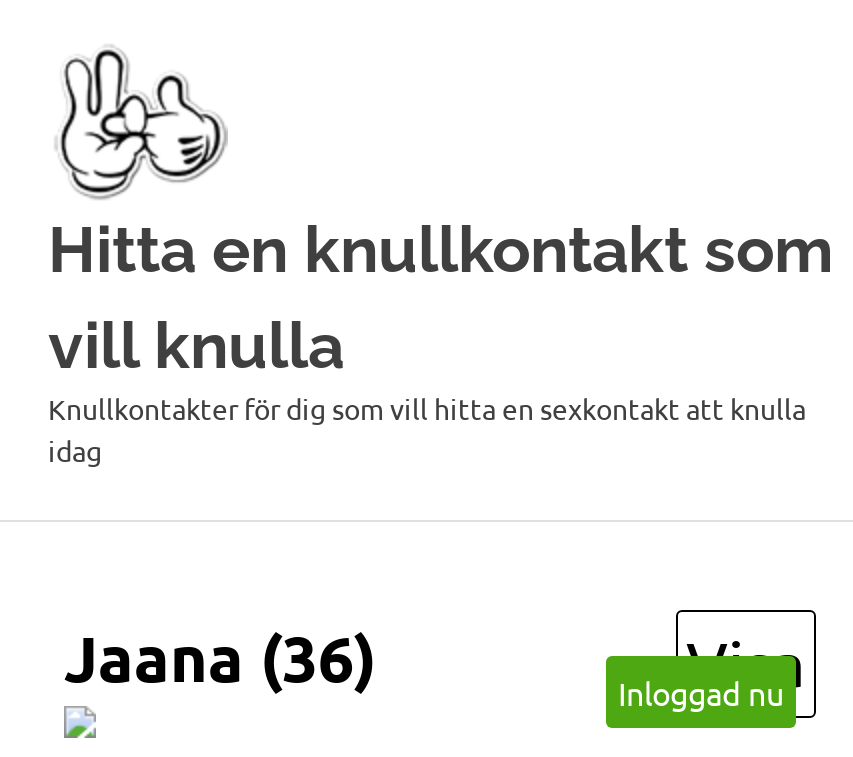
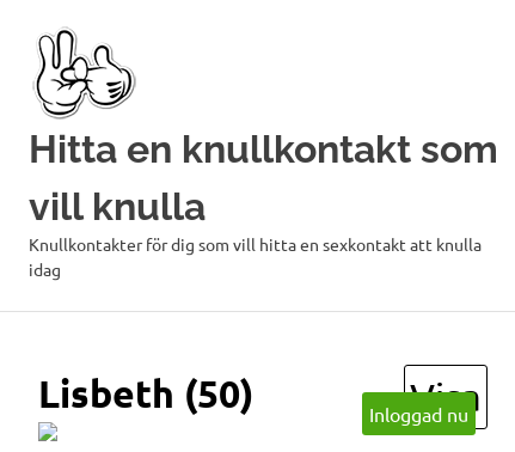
[64,619,376,699] Jaana (36) -> [38,370,253,418] Lisbeth (50)

